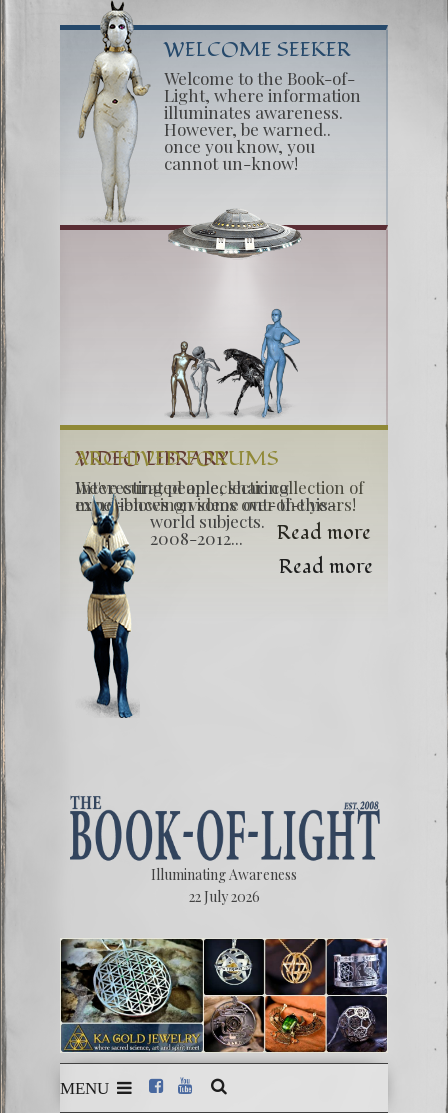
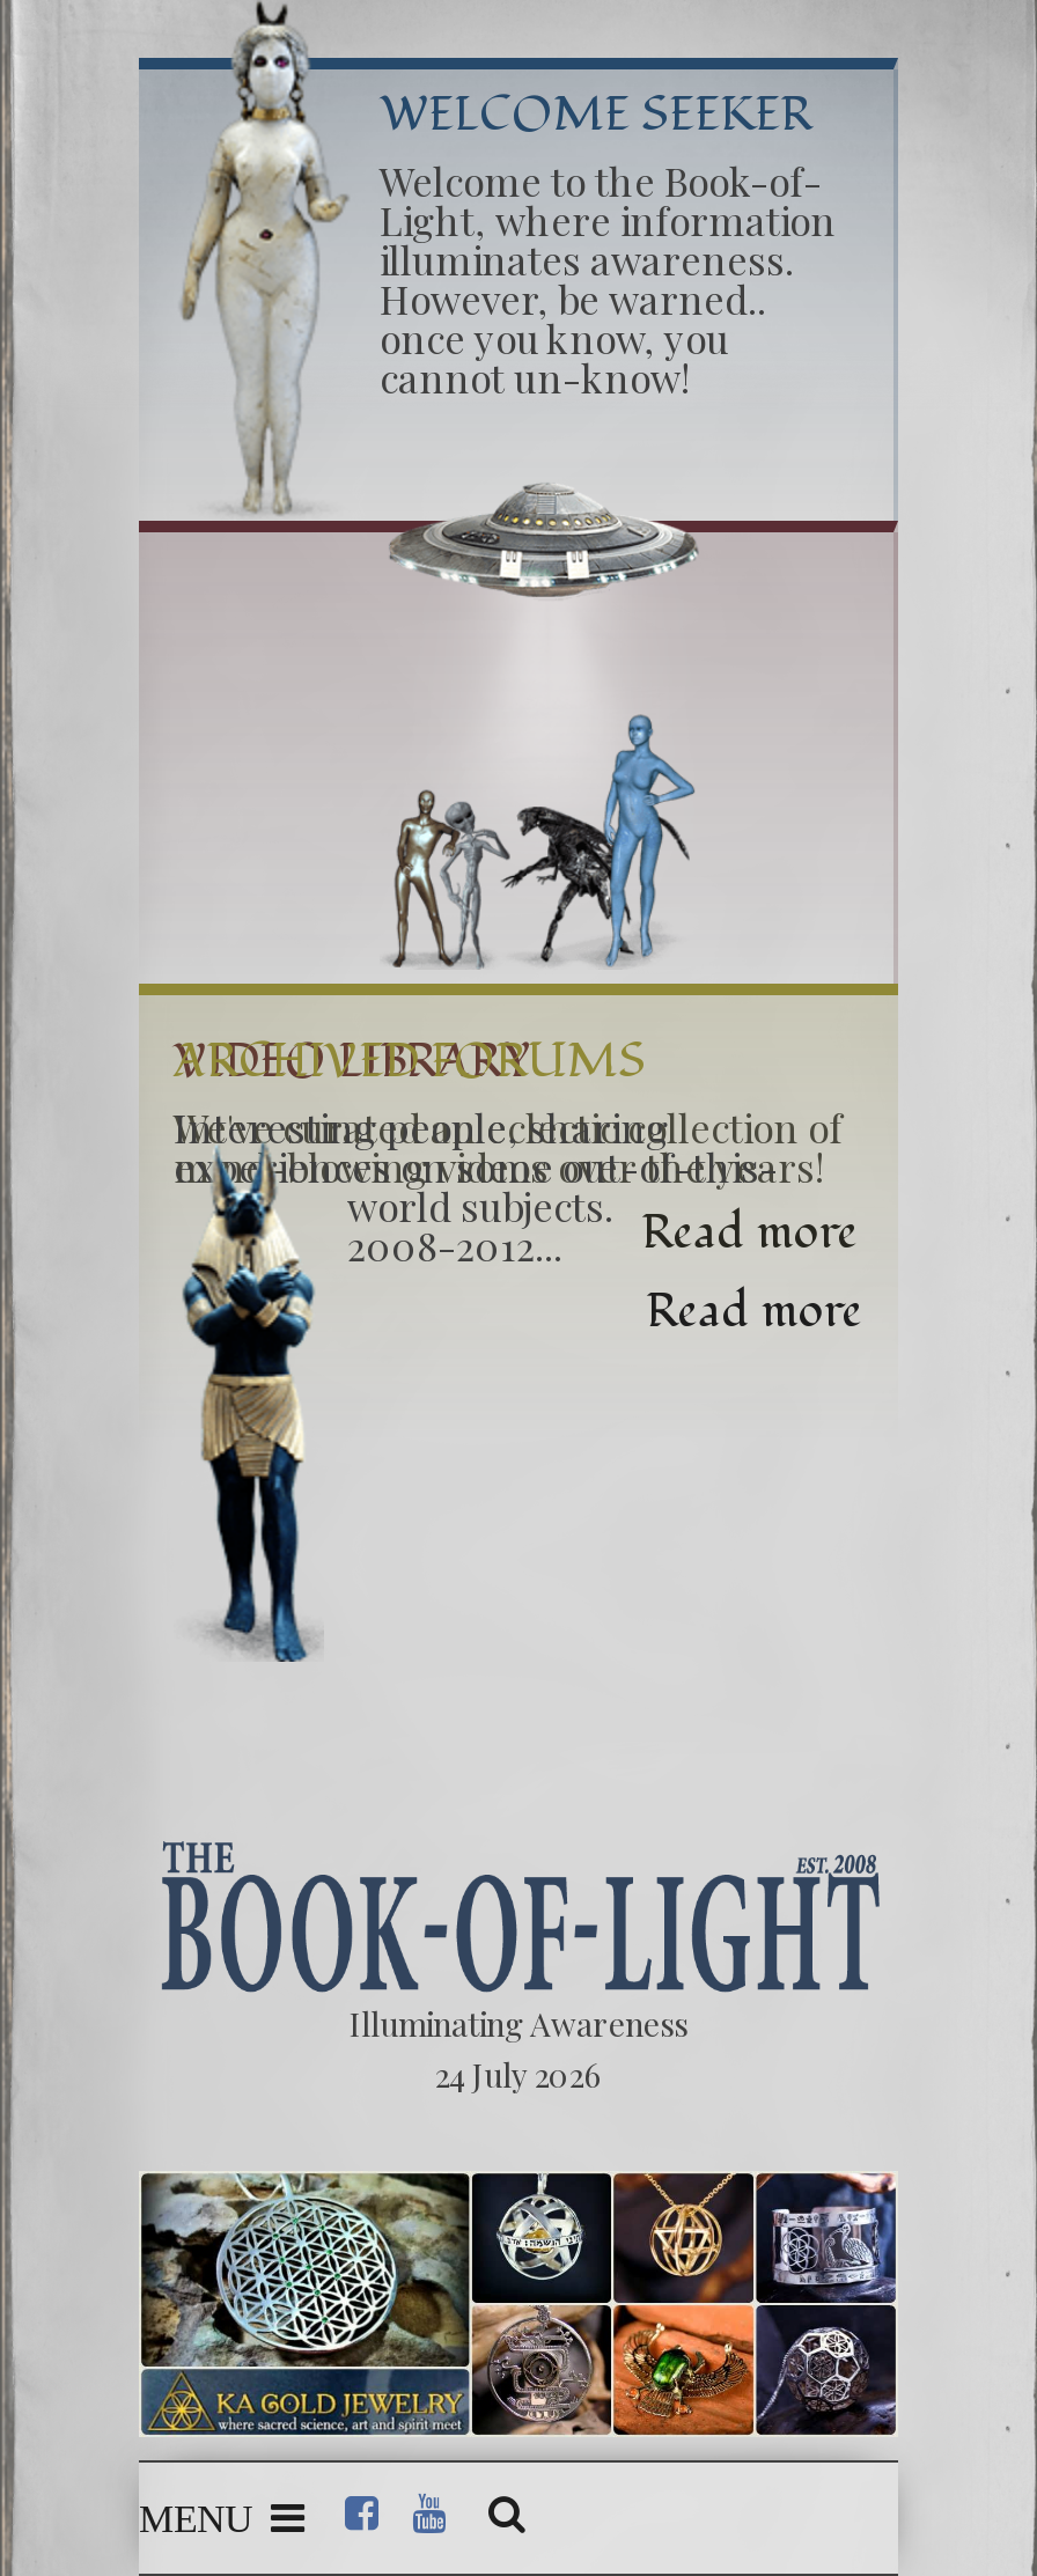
[188,887,259,906] 22 July 2026 -> [435,2053,602,2097] 24 July 2026

